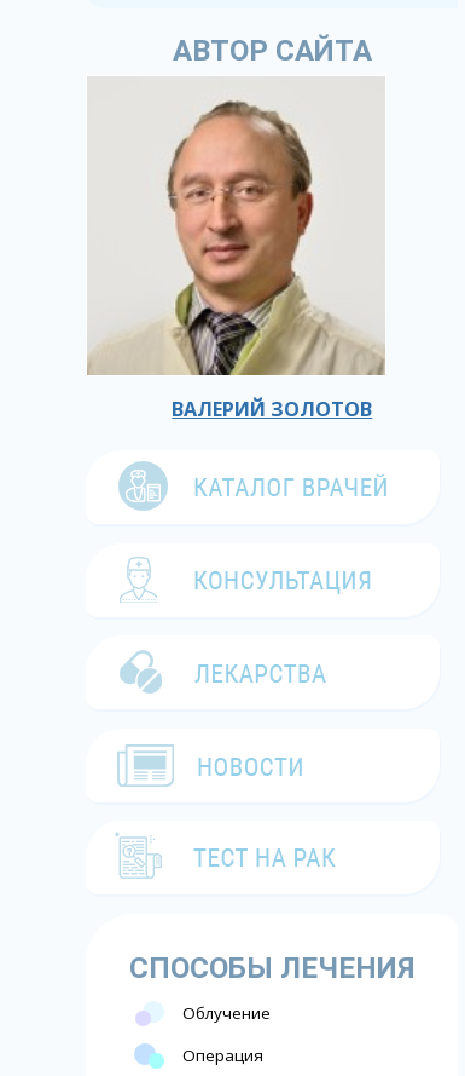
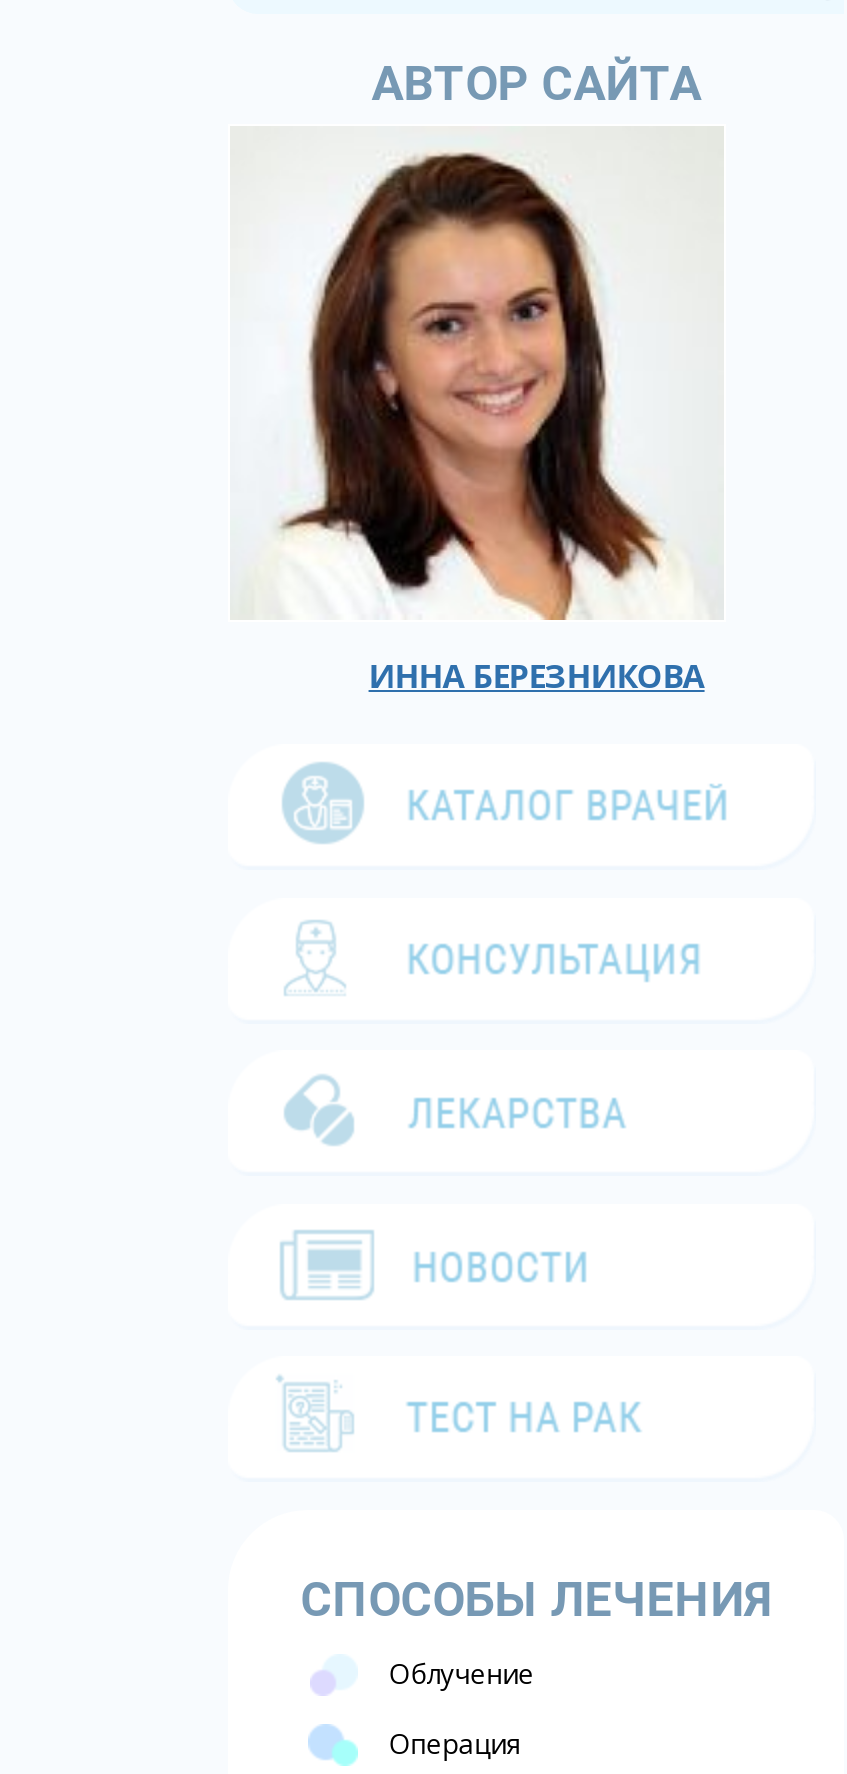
[87,93,385,422] [image] | ВАЛЕРИЙ ЗОЛОТОВ -> [232,152,722,697] [image] | ИННА БЕРЕЗНИКОВА

